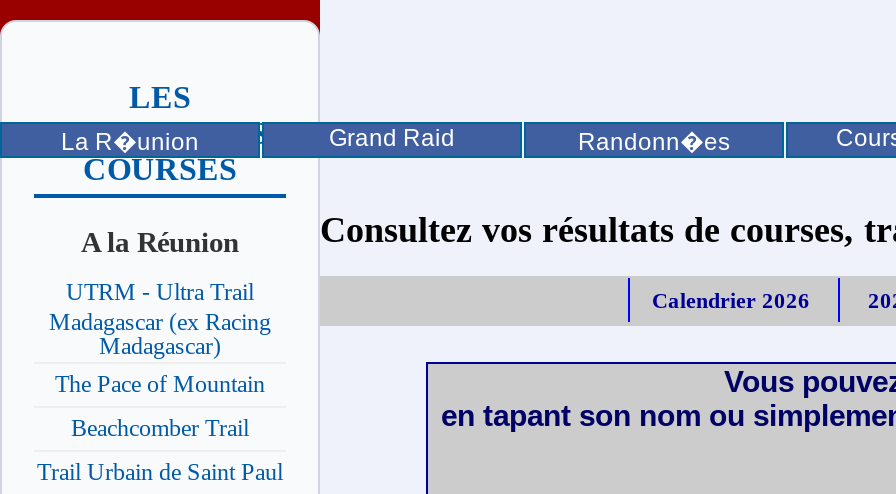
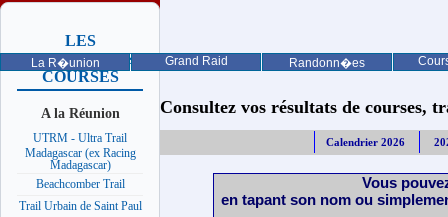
[55,370,265,398] The Pace of Mountain -> none

